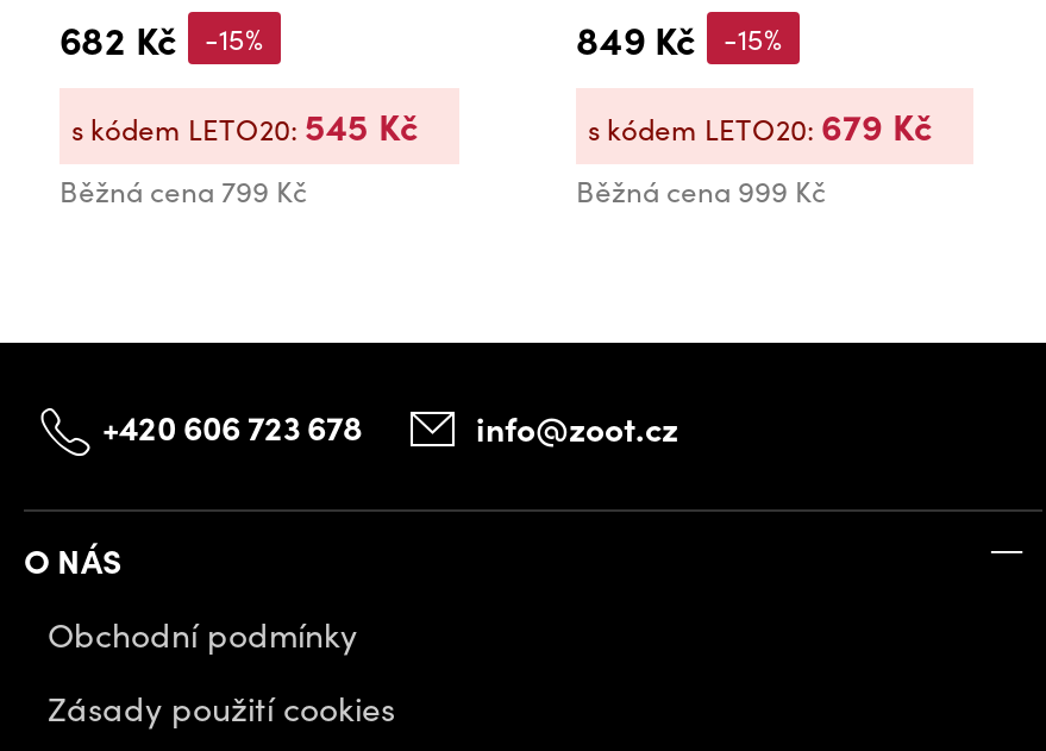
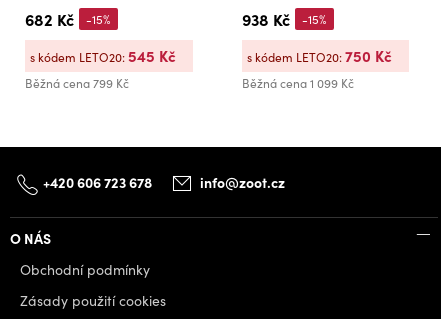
[576,12,783,65] 849 Kč -15% -> [242,8,327,30] 938 Kč -15%
[588,100,933,150] s kódem LETO20: 679 Kč -> [247,45,392,66] s kódem LETO20: 750 Kč
[576,172,826,210] Běžná cena 999 Kč -> [242,75,354,91] Běžná cena 1 099 Kč

